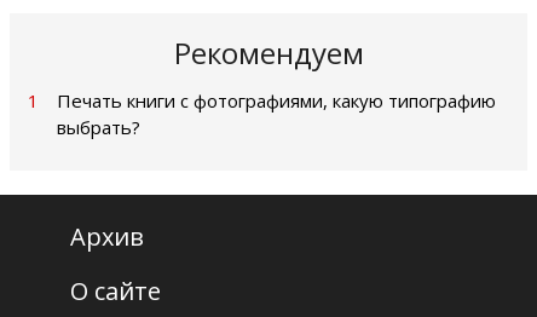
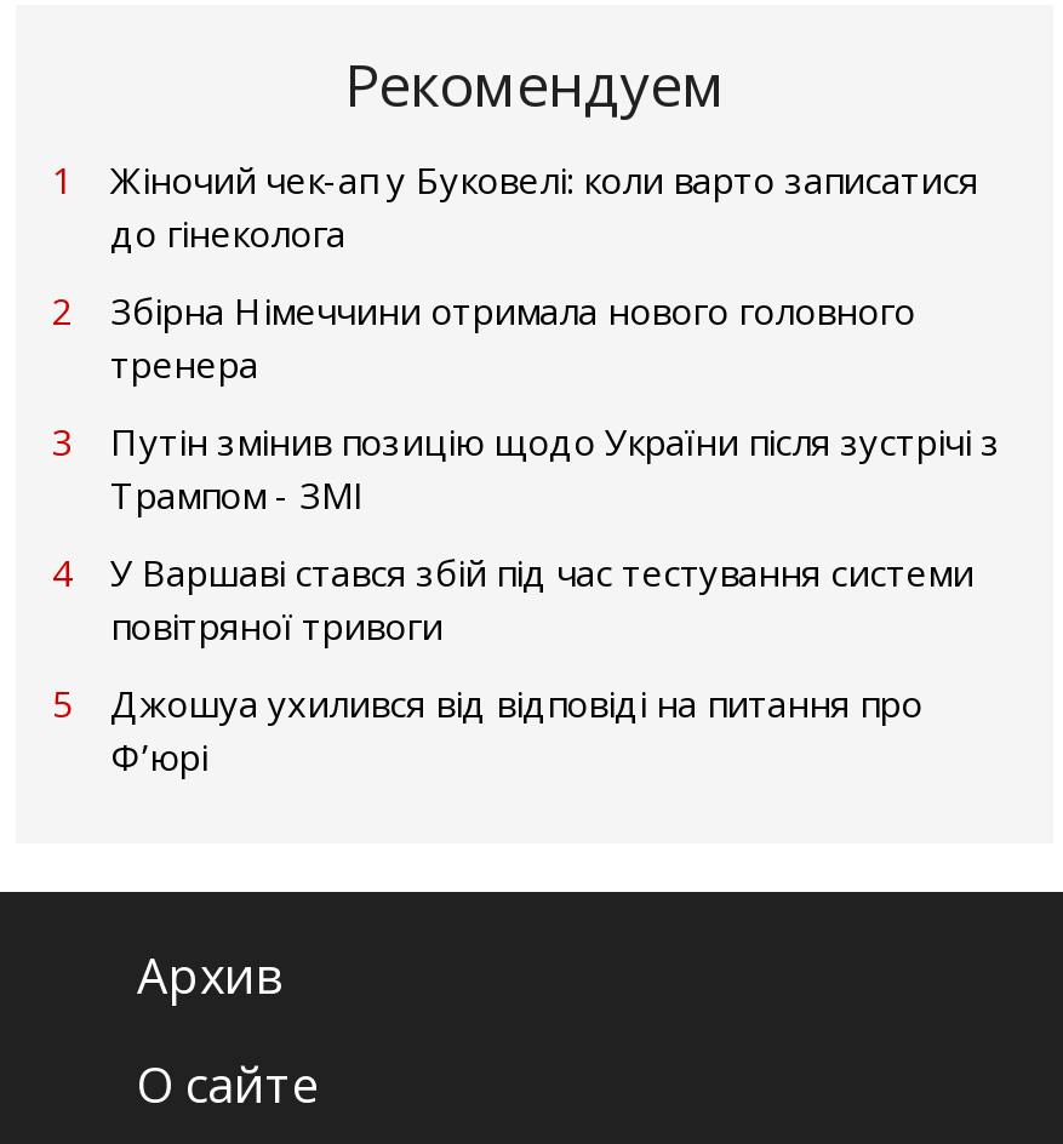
[57,88,496,139] Печать книги с фотографиями, какую типографию | выбрать? -> [52,154,1000,780] Жіночий чек-ап у Буковелі: коли варто записатися | до гінеколога | 2 | Збірна Німеччини отримала нового головного | тренера | 3 | Путін змінив позицію щодо України після зустрічі з | Трампом - ЗМІ | 4 | У Варшаві стався збій під час тестування системи | повітряної тривоги | 5 | Джошуа ухилився від відповіді на питання про | Ф’юрі

